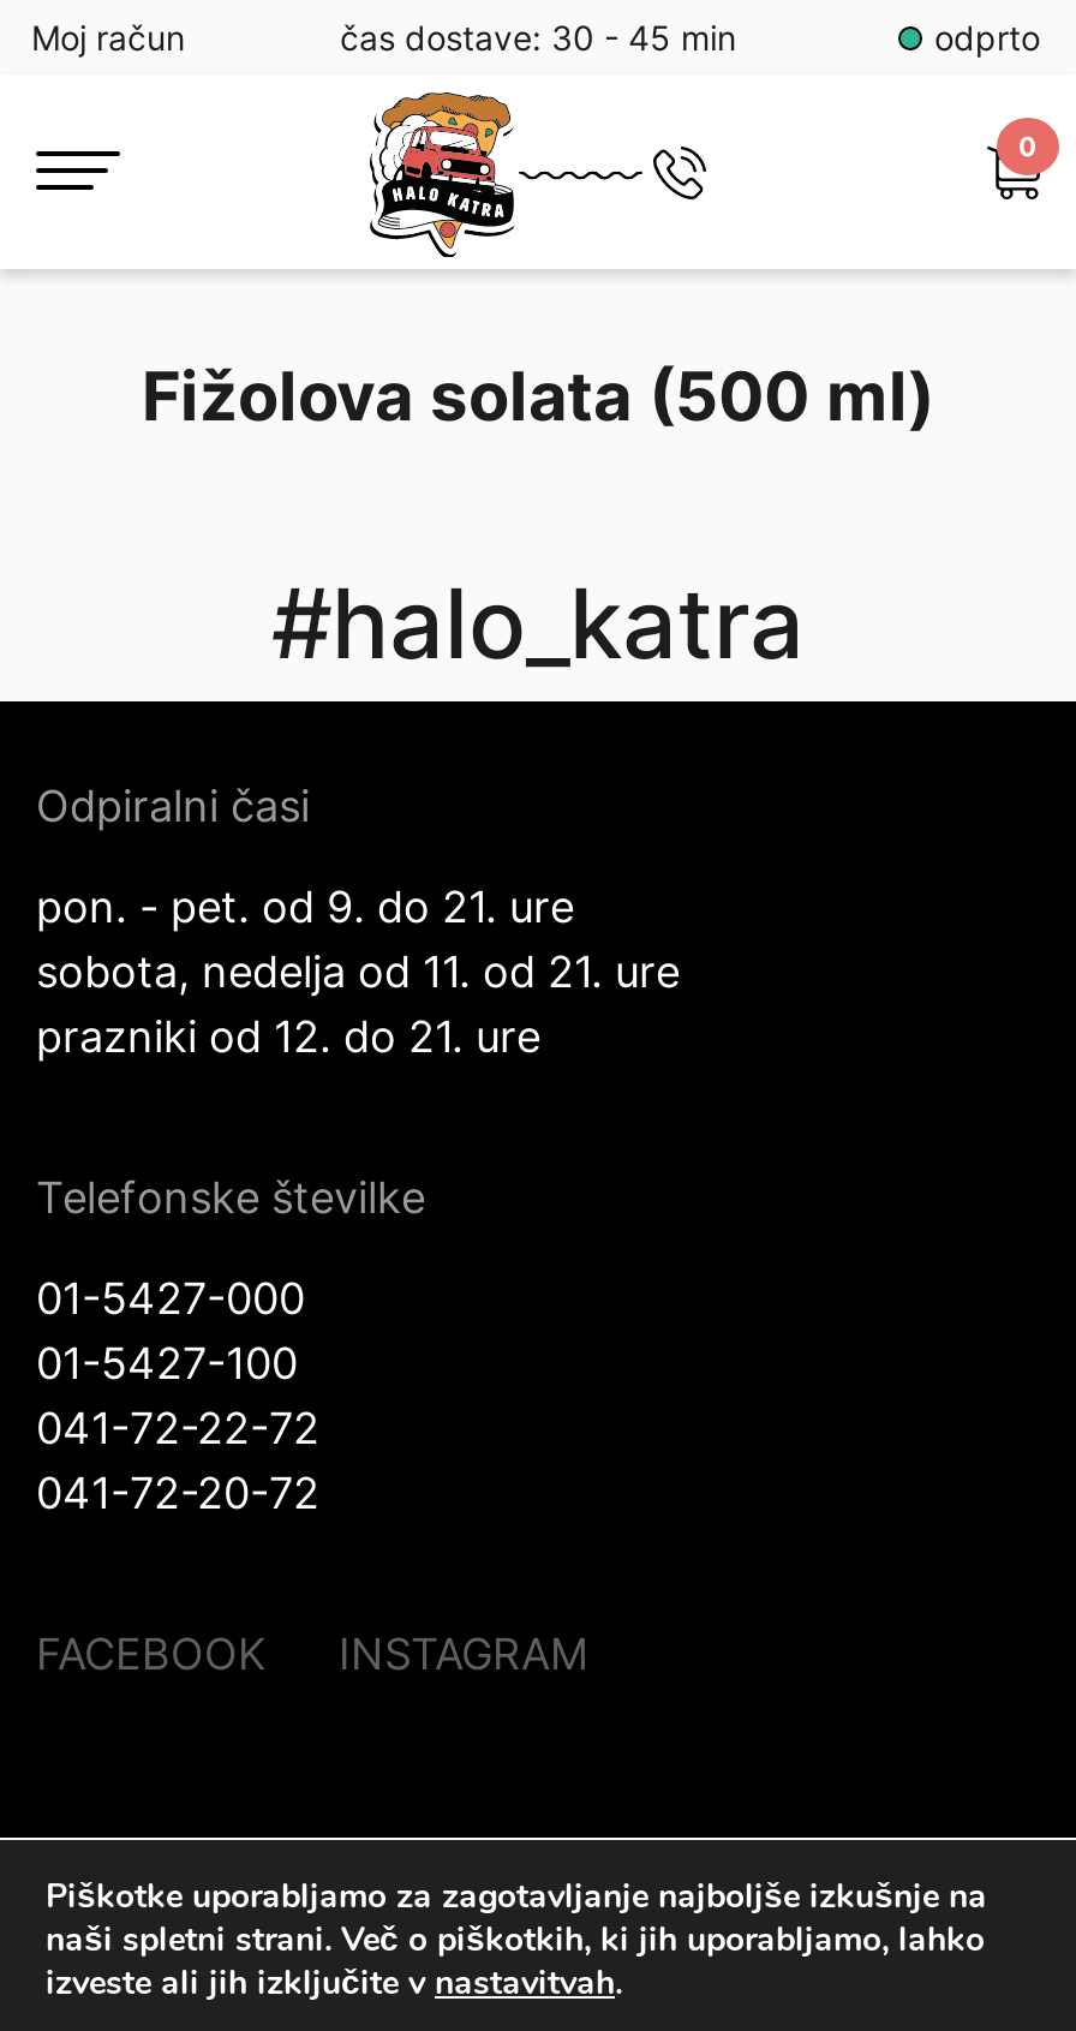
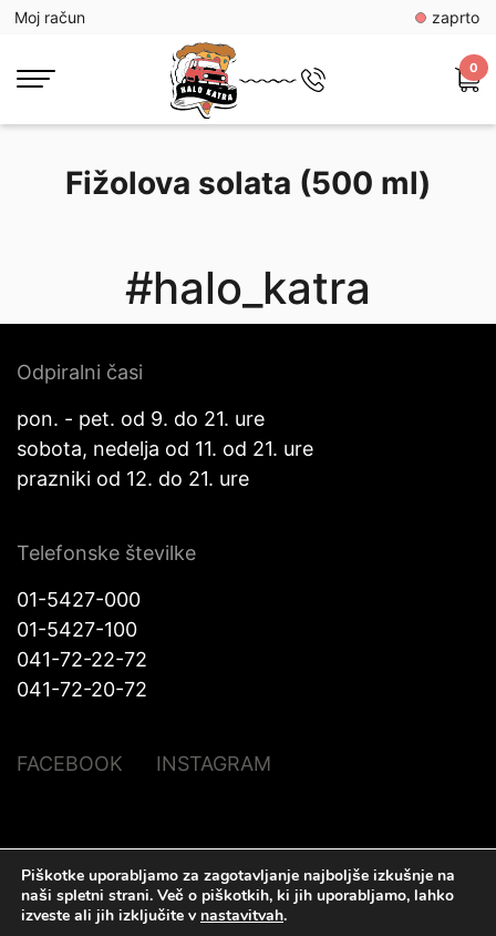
[340,17,1040,58] čas dostave: 30 - 45 min | odprto -> [432,8,479,27] zaprto

